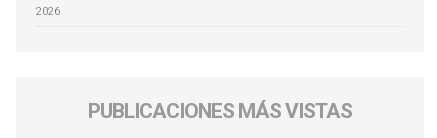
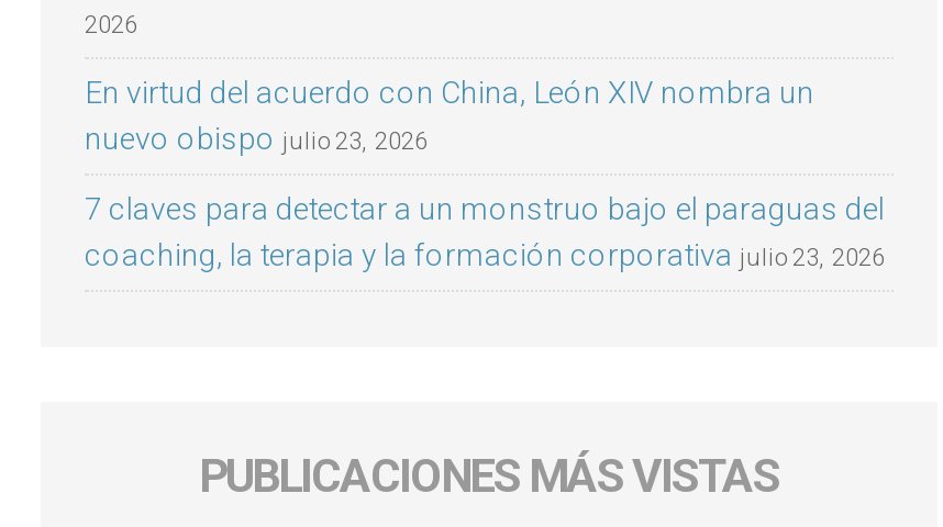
none -> [85,75,885,273] En virtud del acuerdo con China, León XIV nombra un | nuevo obispo julio 23, 2026 | 7 claves para detectar a un monstruo bajo el paraguas del | coaching, la terapia y la formación corporativa julio 23, 2026

